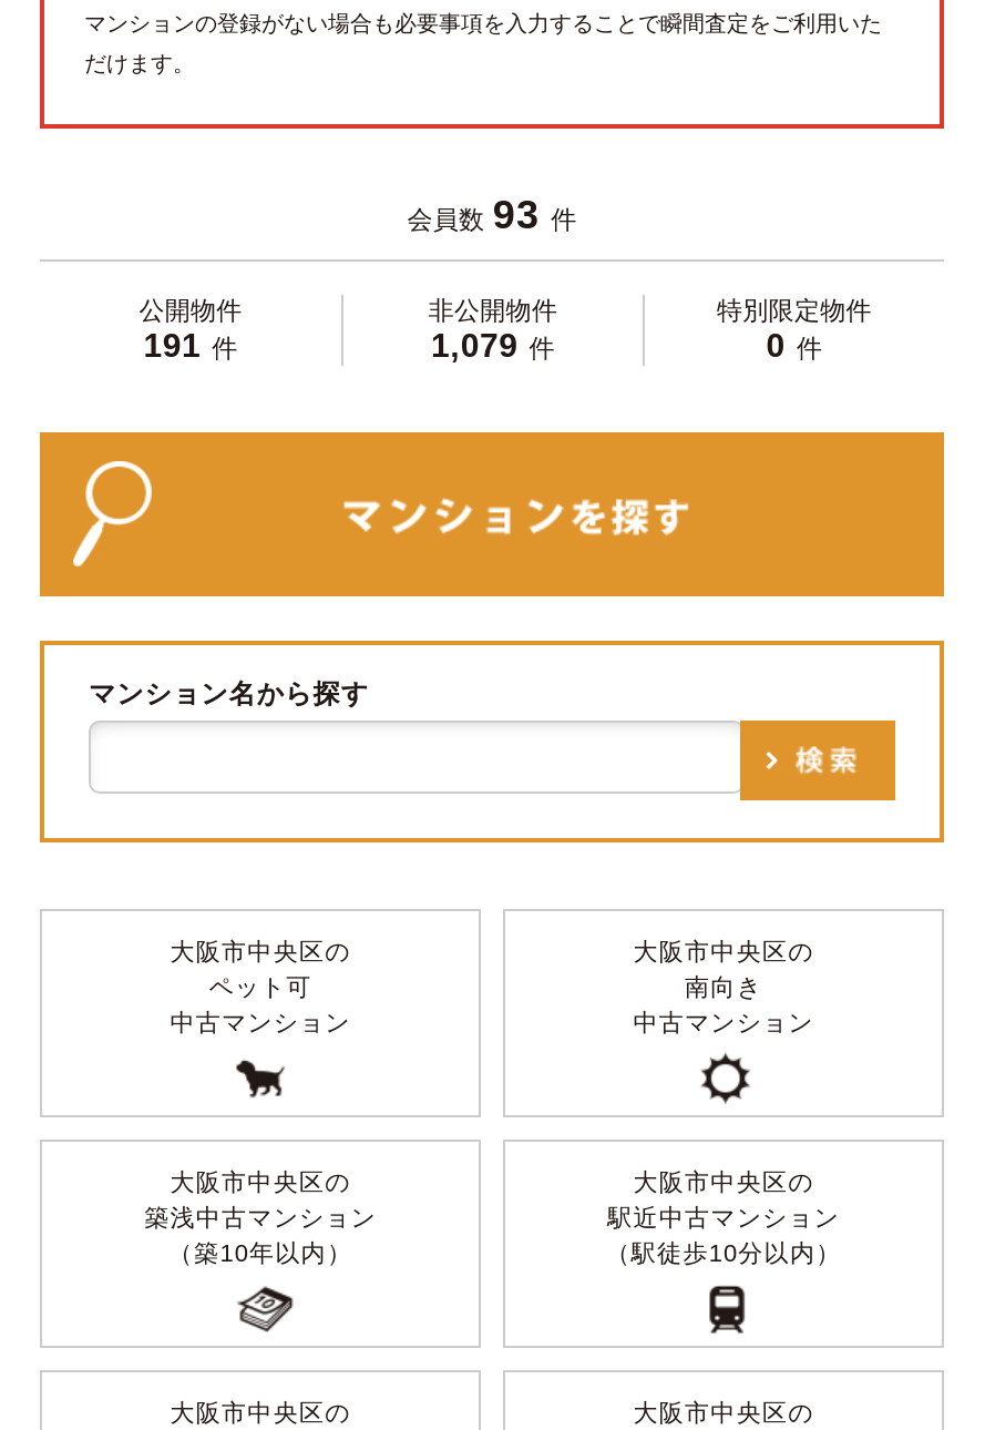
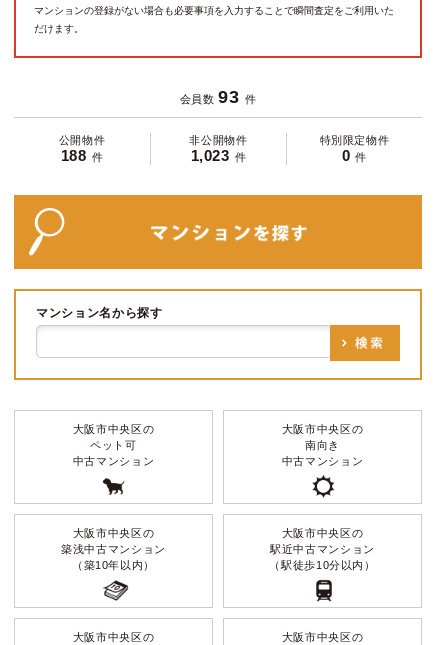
[143,326,238,363] 191 件 -> [61,147,103,164] 188 件
[431,326,555,363] 1,079 件 -> [190,147,246,164] 1,023 件

